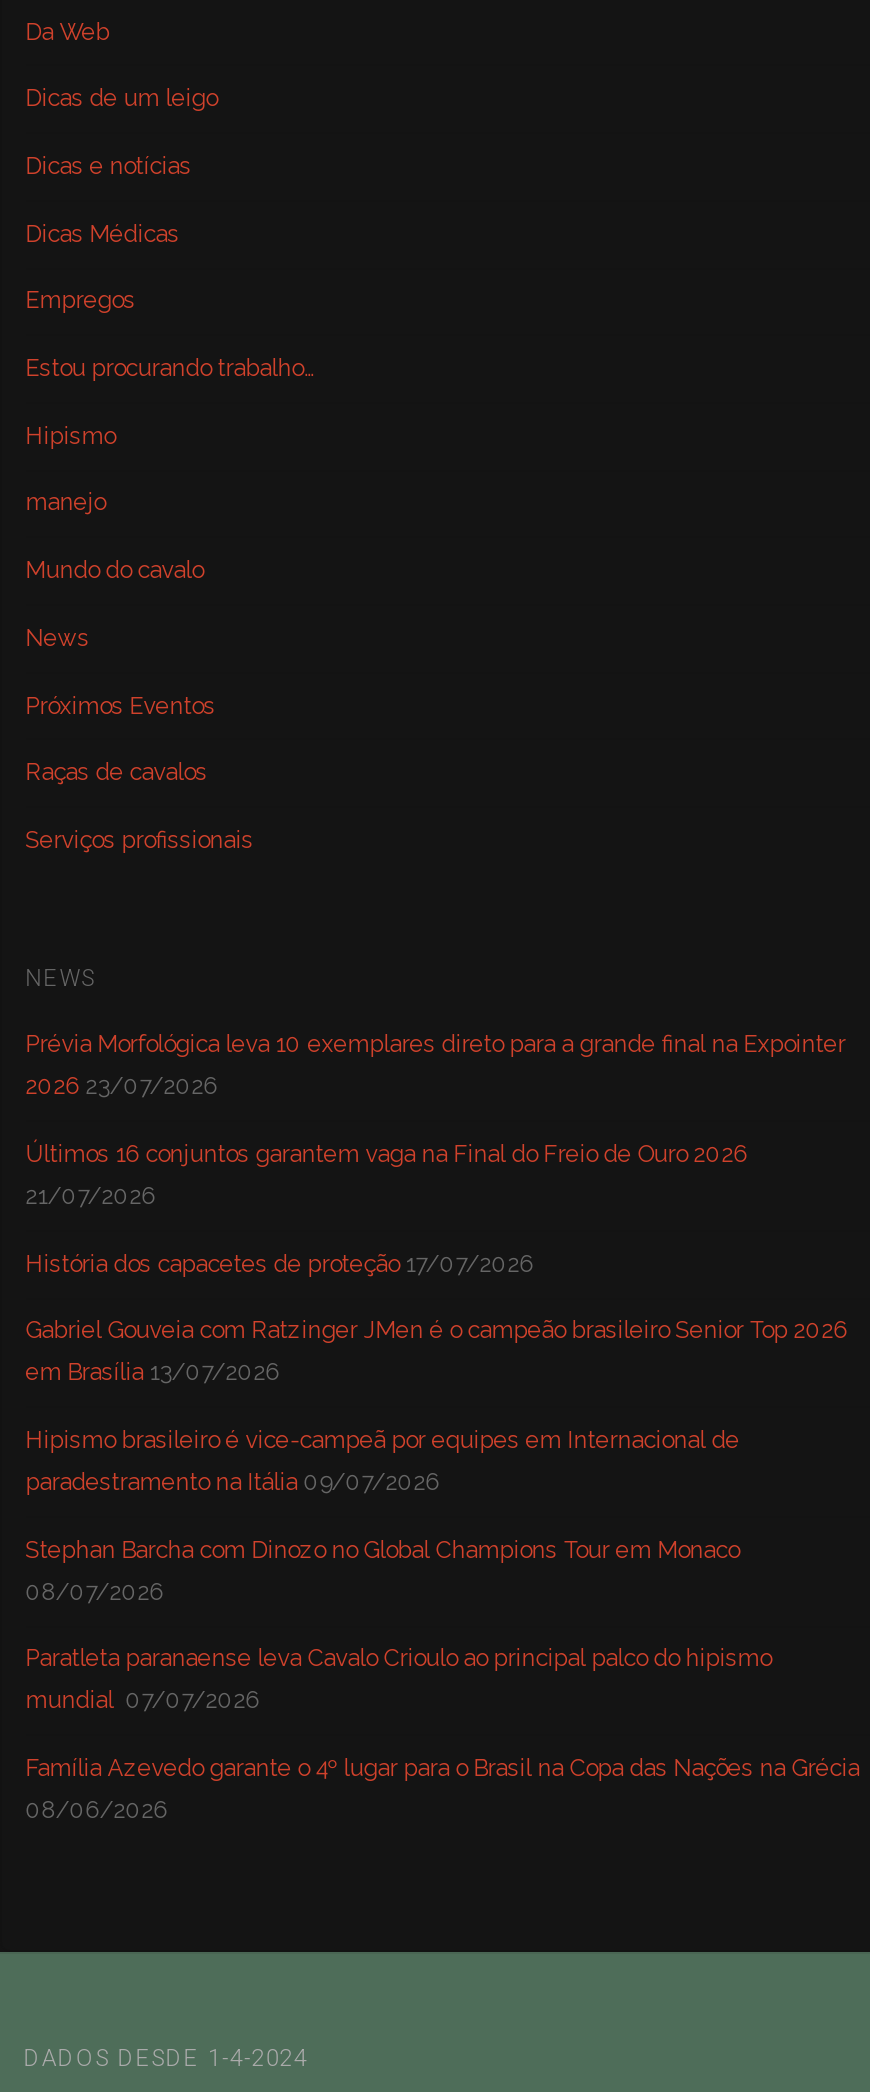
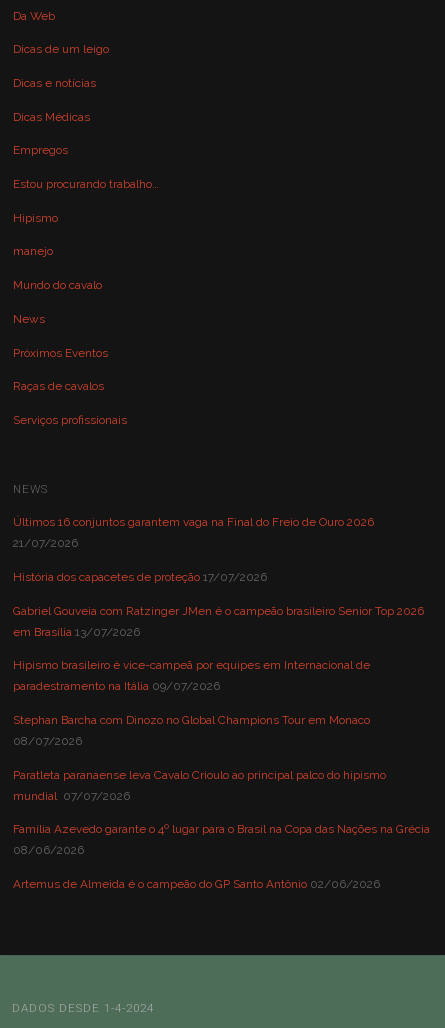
[25,1031,845,1101] Prévia Morfológica leva 10 exemplares direto para a grande final na Expointer | 2026 23/07/2026 -> none
moved [25,1140,859,1824] -> [13,515,430,857]: Últimos 16 conjuntos garantem vaga na Final do Freio de Ouro 2026 | 21/07/2026 | História dos capacetes de proteção 17/07/2026 | ... | Família Azevedo garante o 4º lugar para o Brasil na Copa das Nações na Grécia | 08/06/2026
none -> [13,877,380,891] Artemus de Almeida é o campeão do GP Santo Antônio 02/06/2026

